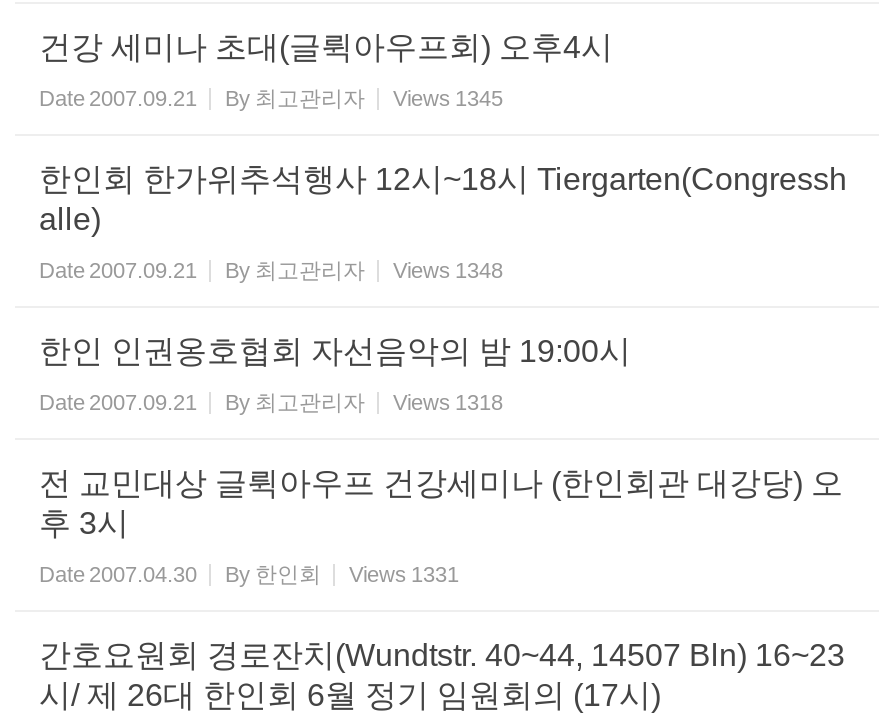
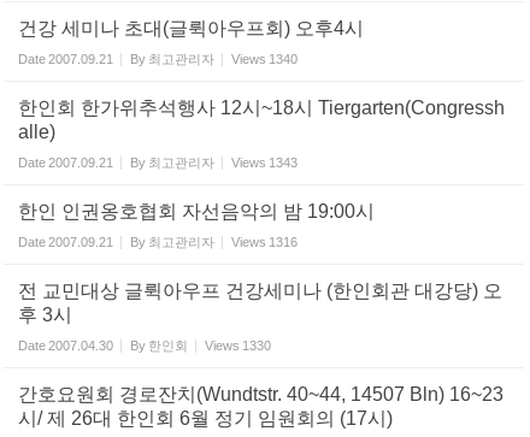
[39,86,503,110] Date 2007.09.21 By 최고관리자 Views 1345 -> [18,52,298,66] Date 2007.09.21 By 최고관리자 Views 1340
[39,258,503,282] Date 2007.09.21 By 최고관리자 Views 1348 -> [18,155,298,170] Date 2007.09.21 By 최고관리자 Views 1343
[39,390,503,414] Date 2007.09.21 By 최고관리자 Views 1318 -> [18,235,298,249] Date 2007.09.21 By 최고관리자 Views 1316
[39,562,459,586] Date 2007.04.30 By 한인회 Views 1331 -> [18,338,271,353] Date 2007.04.30 By 한인회 Views 1330

